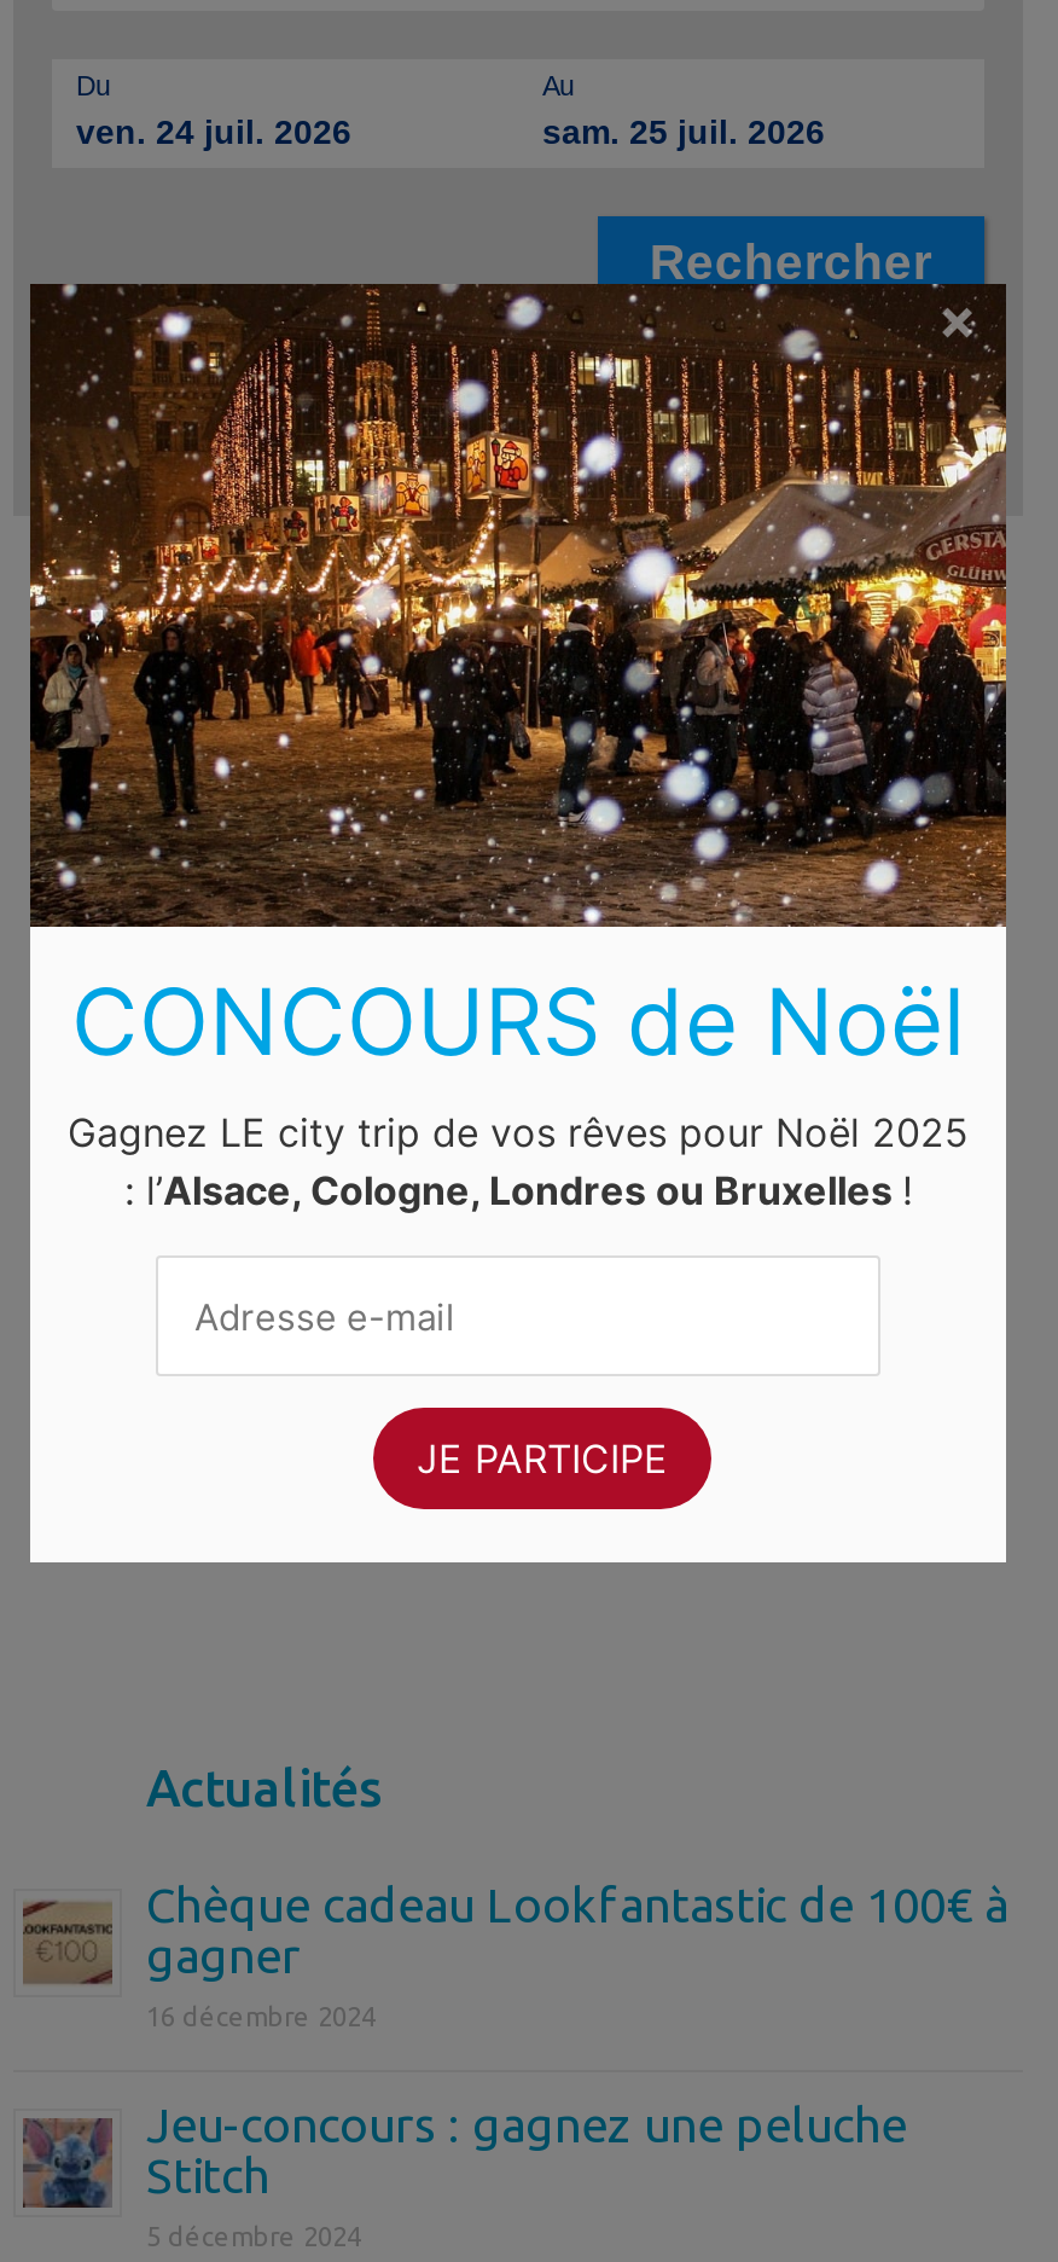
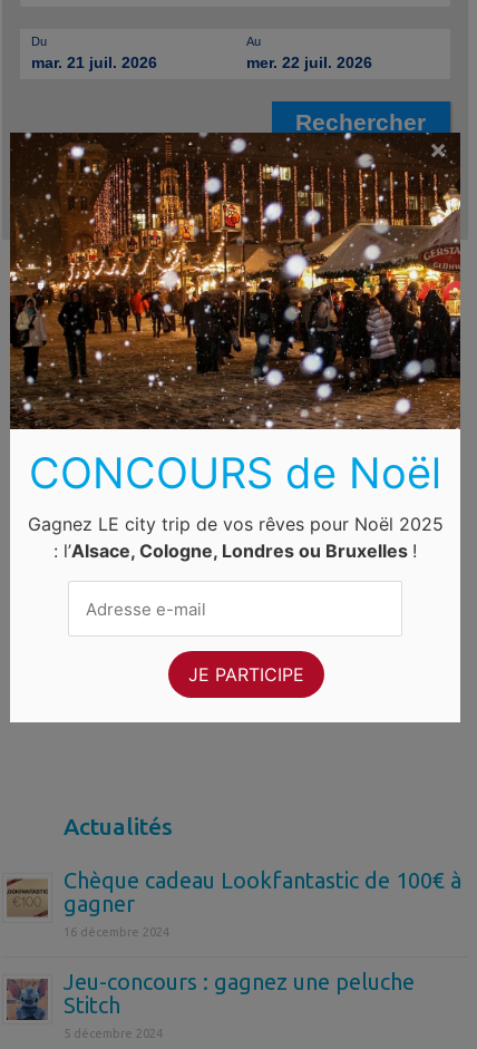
[76,113,351,152] ven. 24 juil. 2026 -> [31,54,157,72] mar. 21 juil. 2026
[542,113,825,152] sam. 25 juil. 2026 -> [246,54,372,72] mer. 22 juil. 2026

